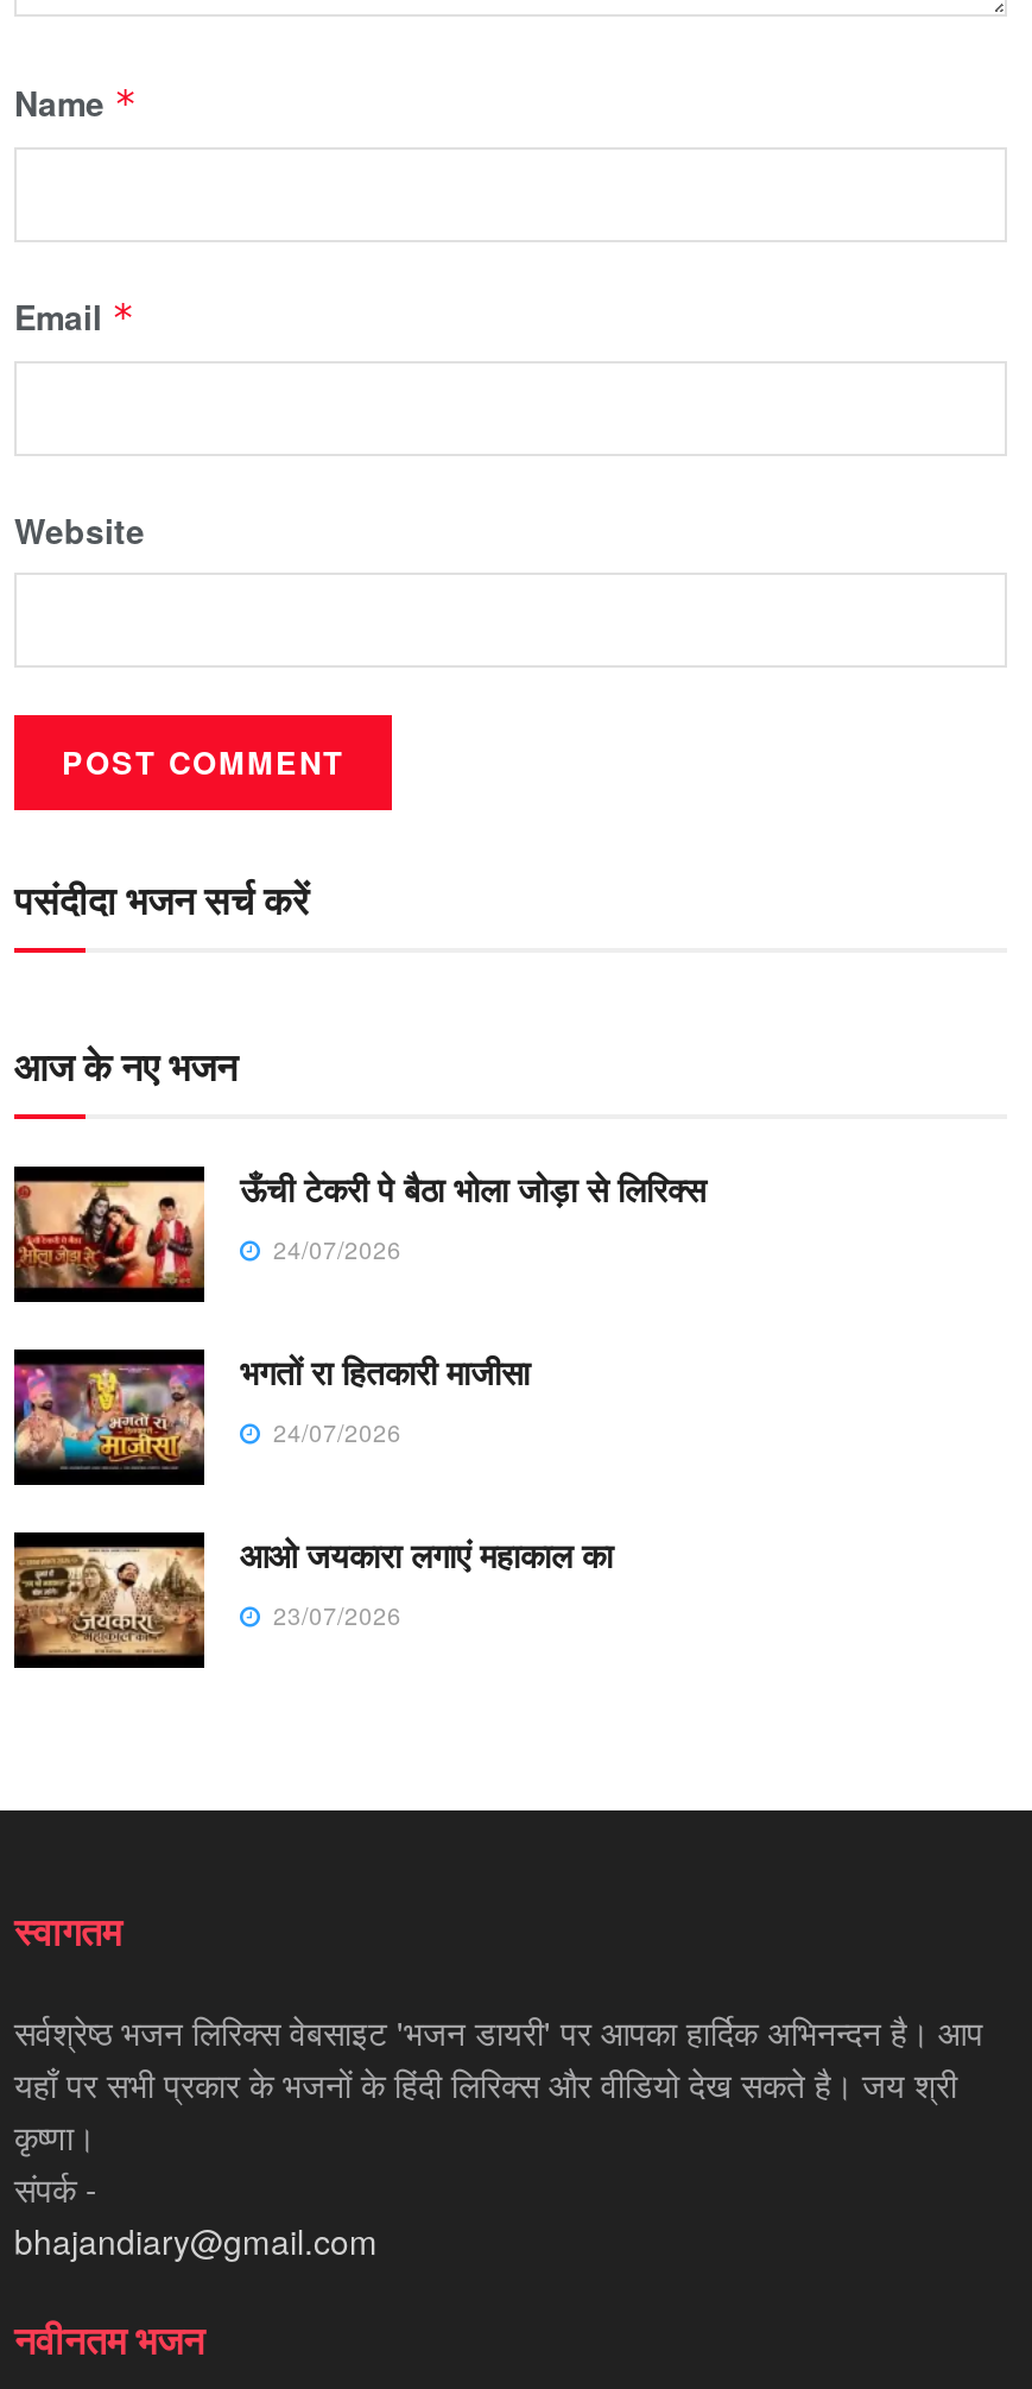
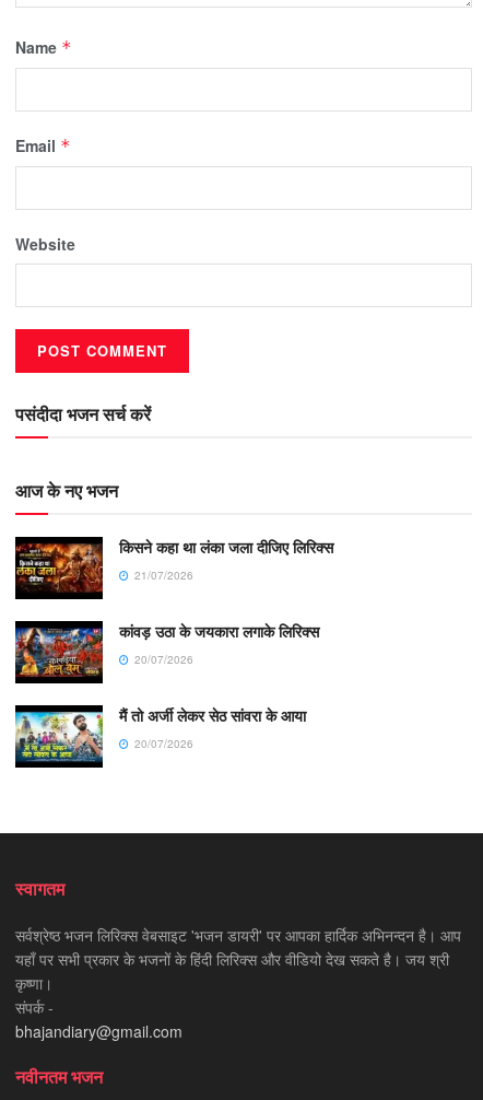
[12,1164,705,1290] [image] | ऊँची टेकरी पे बैठा भोला जोड़ा से लिरिक्स | 24/07/2026 -> [14,536,333,593] [image] | किसने कहा था लंका जला दीजिए लिरिक्स | 21/07/2026
[12,1347,530,1468] [image] | भगतों रा हितकारी माजीसा | 24/07/2026 -> [14,620,319,677] [image] | कांवड़ उठा के जयकारा लगाके लिरिक्स | 20/07/2026
[12,1531,613,1658] [image] | आओ जयकारा लगाएं महाकाल का | 23/07/2026 -> [14,705,306,762] [image] | मैं तो अर्जी लेकर सेठ सांवरा के आया | 20/07/2026

